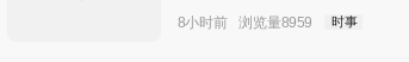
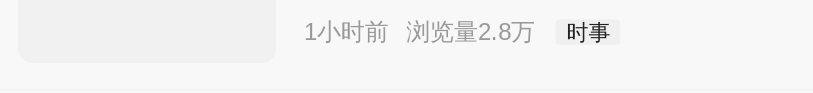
[178,14,312,31] 8小时前 | 浏览量8959 -> [304,19,535,46] 1小时前 | 浏览量2.8万

